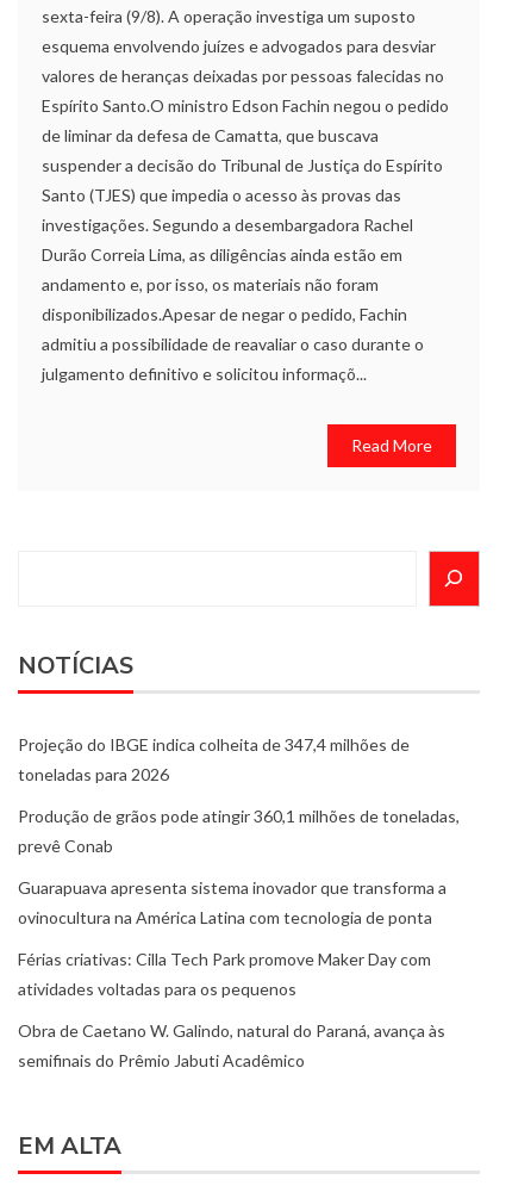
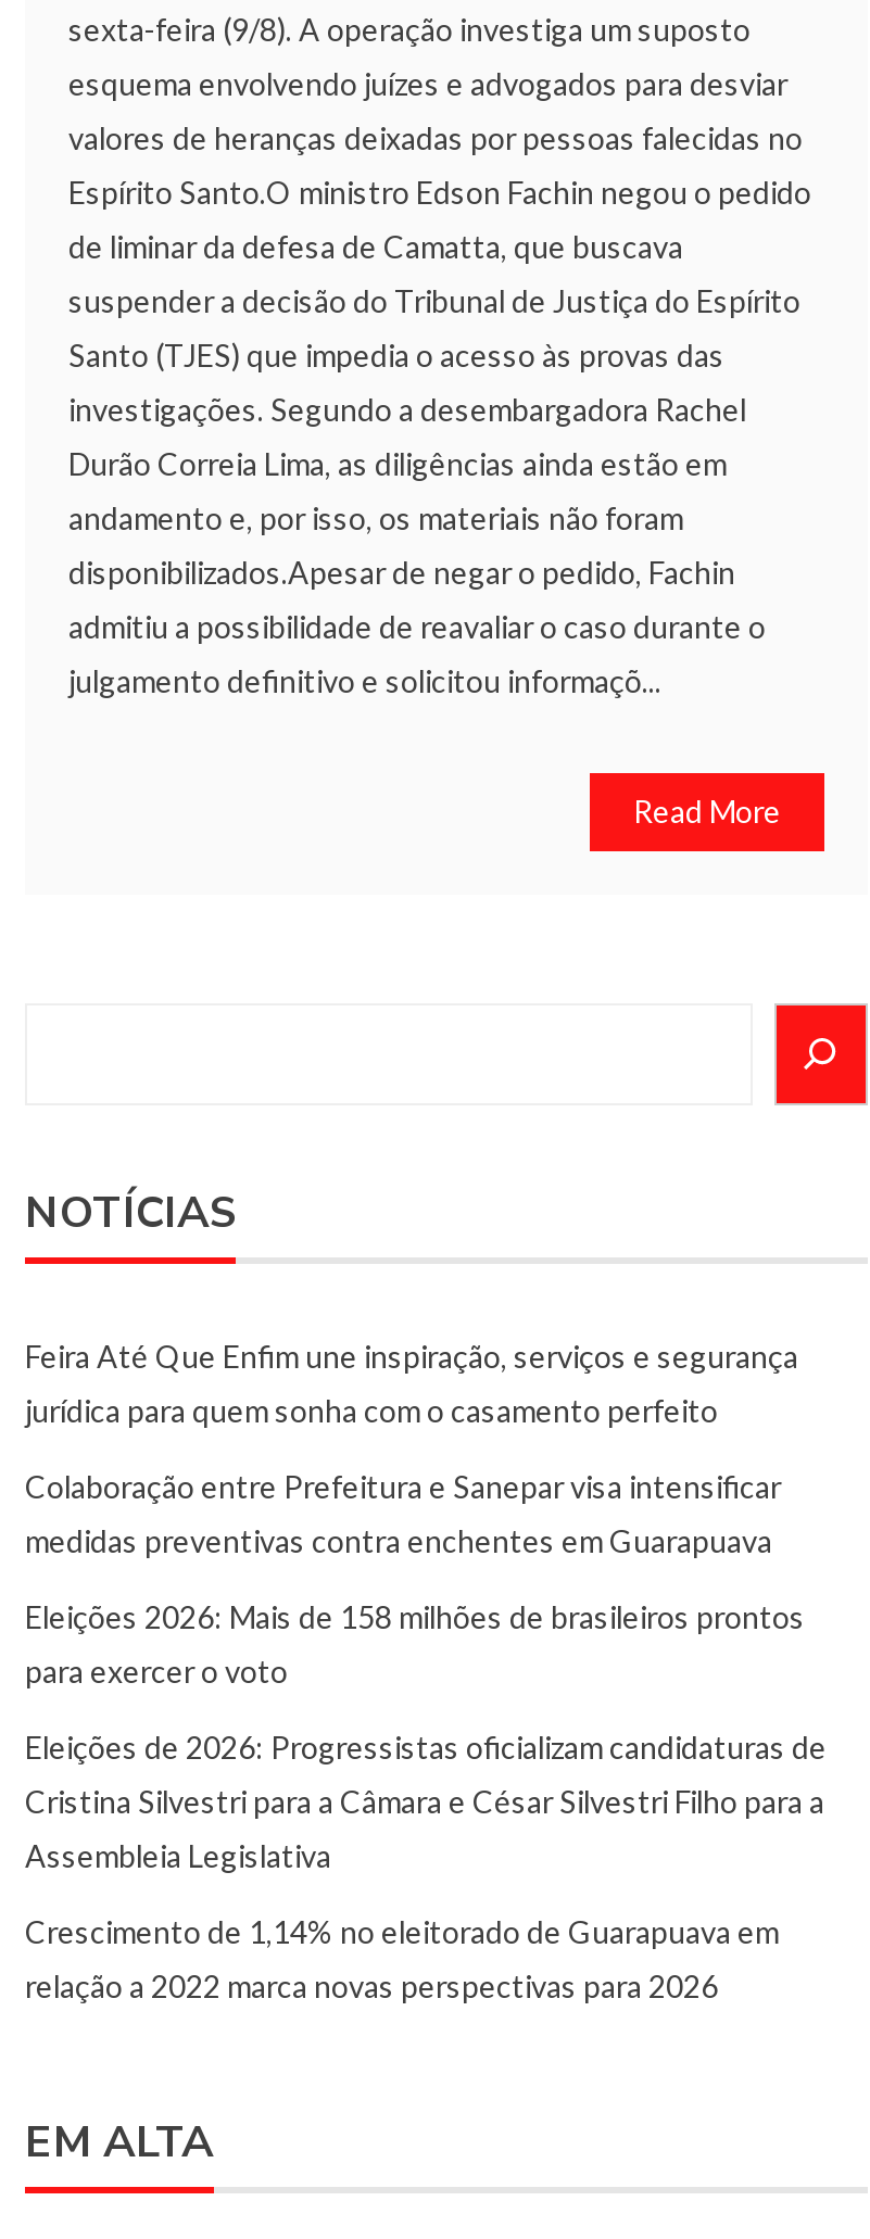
[18,734,460,1070] Projeção do IBGE indica colheita de 347,4 milhões de | toneladas para 2026 | Produção de grãos pode atingir 360,1 milhões de toneladas, | prevê Conab | Guarapuava apresenta sistema inovador que transforma a | ovinocultura na América Latina com tecnologia de ponta | Férias criativas: Cilla Tech Park promove Maker Day com | atividades voltadas para os pequenos | Obra de Caetano W. Galindo, natural do Paraná, avança às | semifinais do Prêmio Jabuti Acadêmico -> [25,1337,827,2004] Feira Até Que Enfim une inspiração, serviços e segurança | jurídica para quem sonha com o casamento perfeito | Colaboração entre Prefeitura e Sanepar visa intensificar | medidas preventivas contra enchentes em Guarapuava | Eleições 2026: Mais de 158 milhões de brasileiros prontos | para exercer o voto | Eleições de 2026: Progressistas oficializam candidaturas de | Cristina Silvestri para a Câmara e César Silvestri Filho para a | Assembleia Legislativa | Crescimento de 1,14% no eleitorado de Guarapuava em | relação a 2022 marca novas perspectivas para 2026

